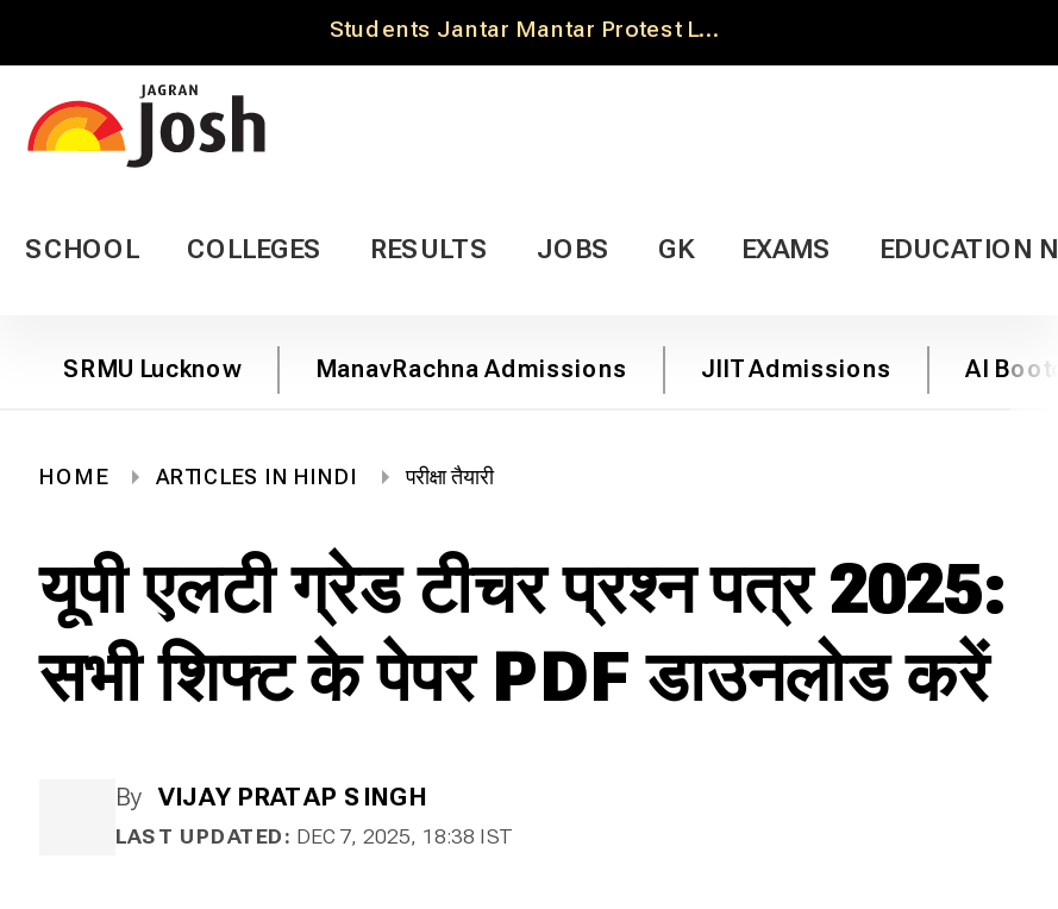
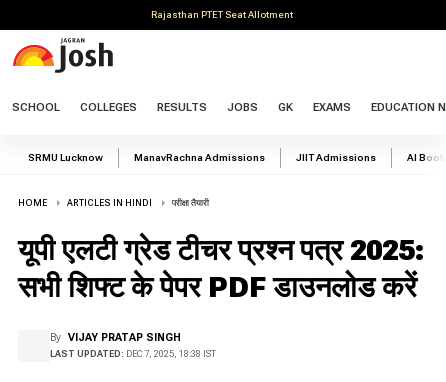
[330,15,720,42] Students Jantar Mantar Protest L... -> [151,9,293,20] Rajasthan PTET Seat Allotment

